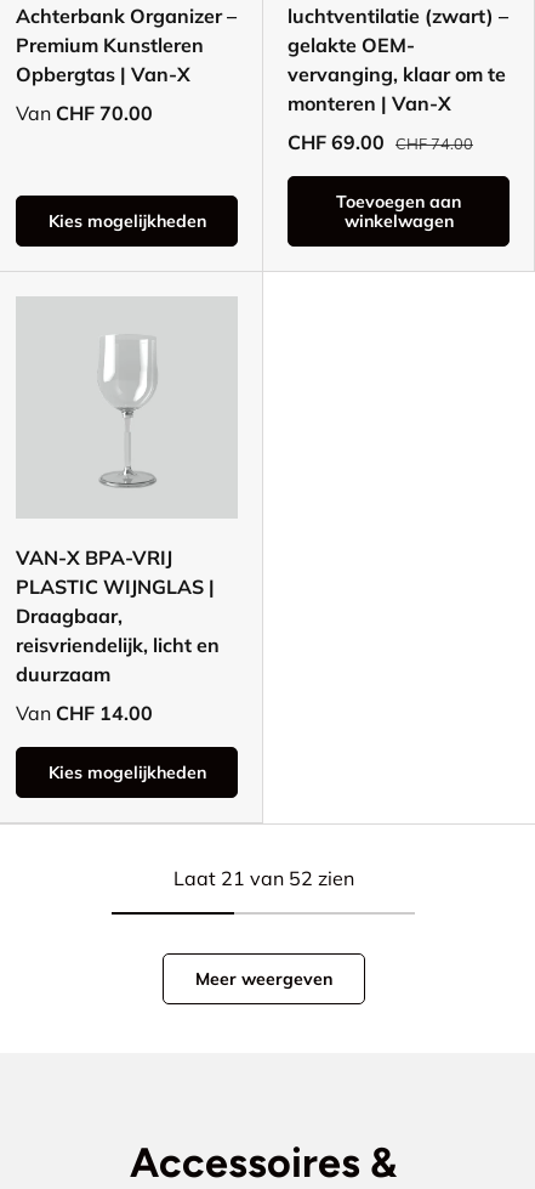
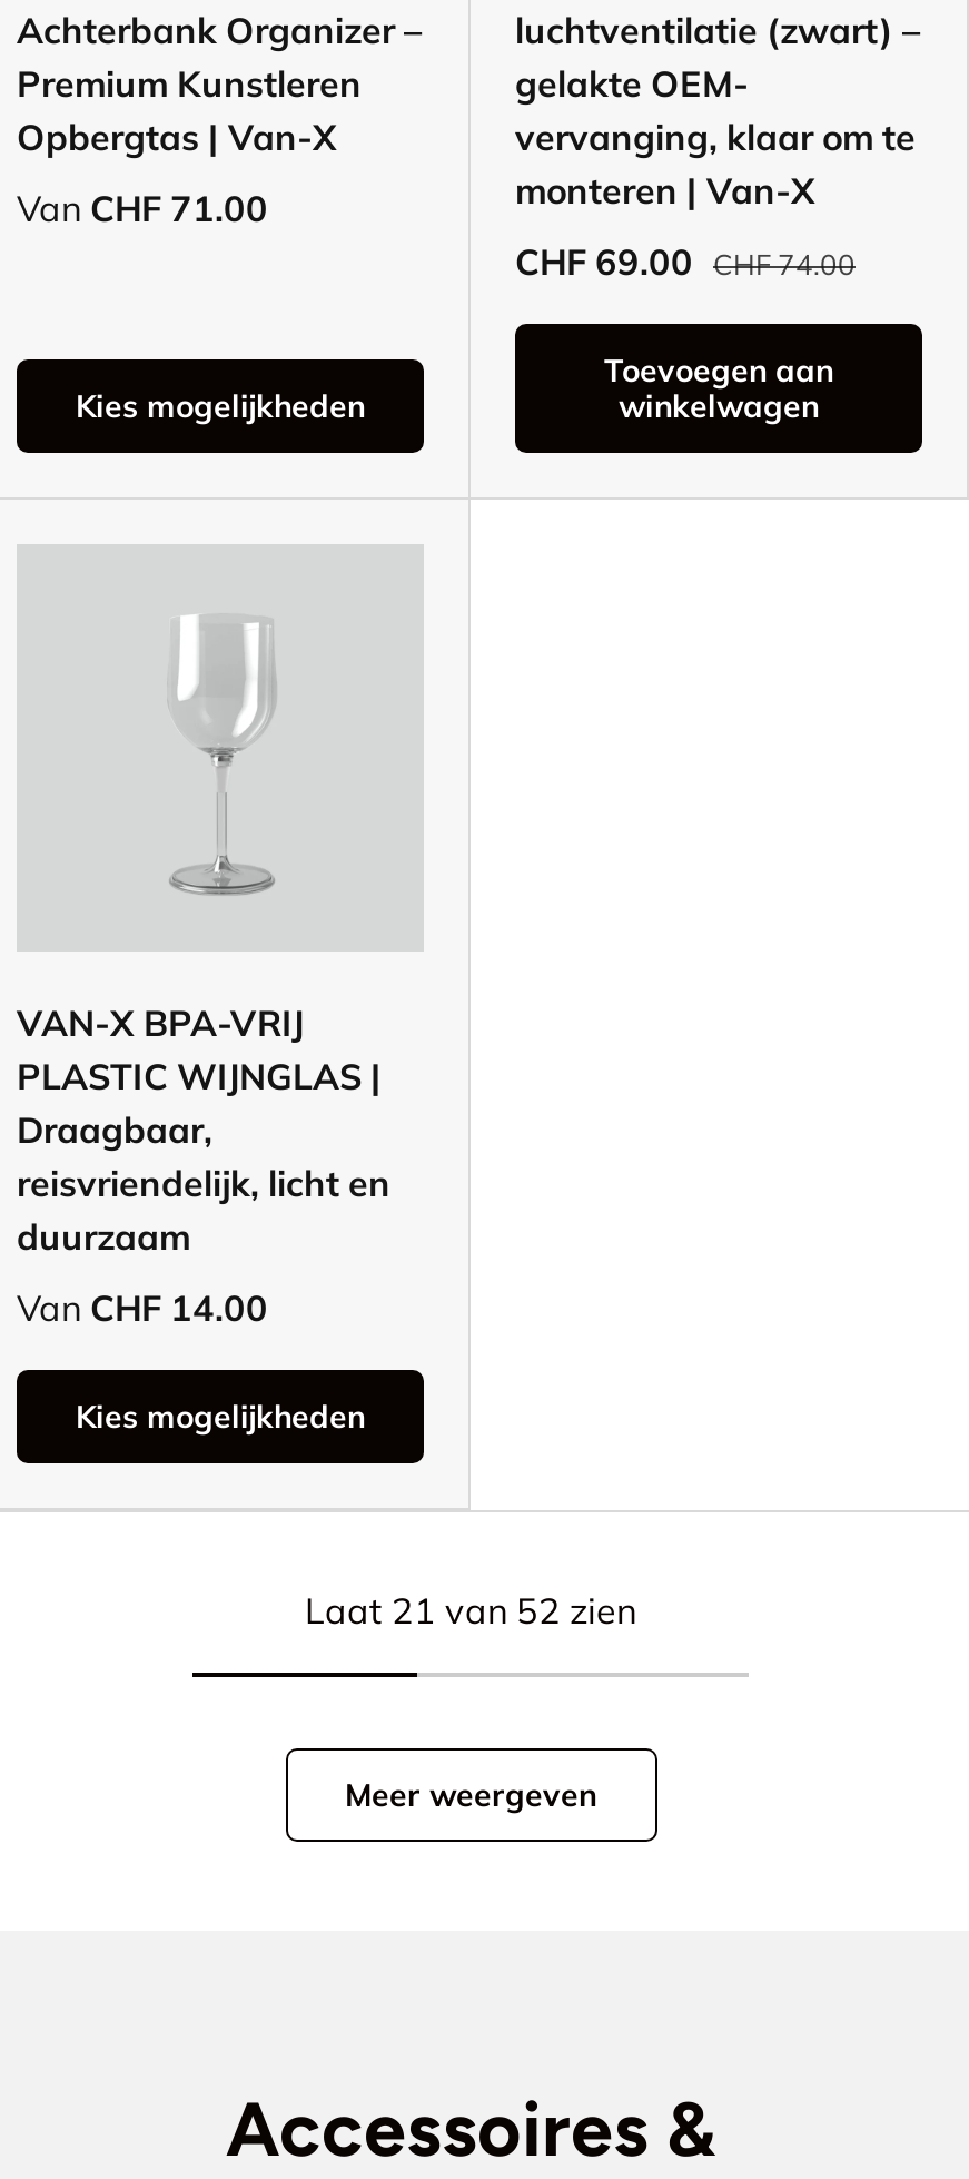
[16,101,153,125] Van CHF 70.00 -> [17,185,268,230] Van CHF 71.00

